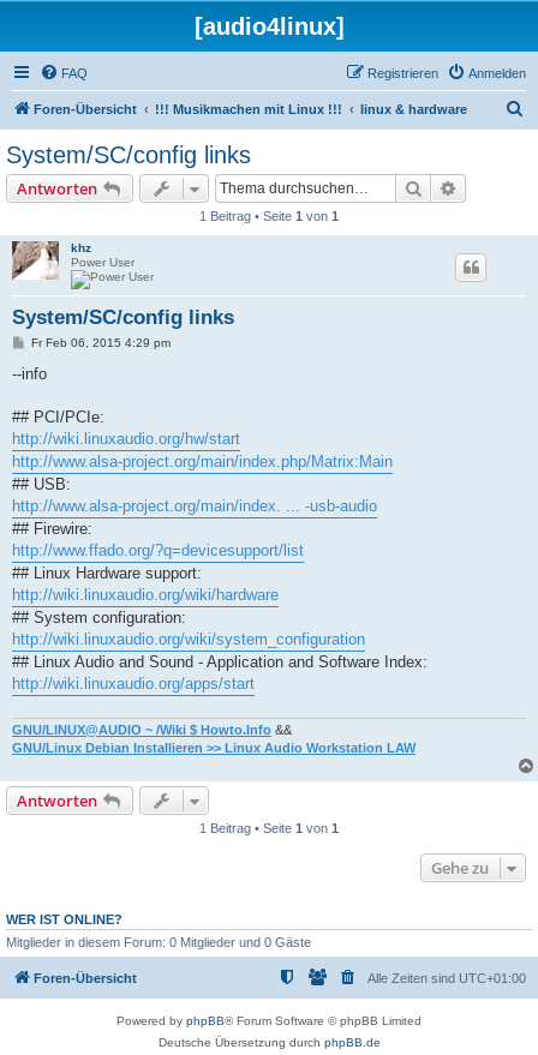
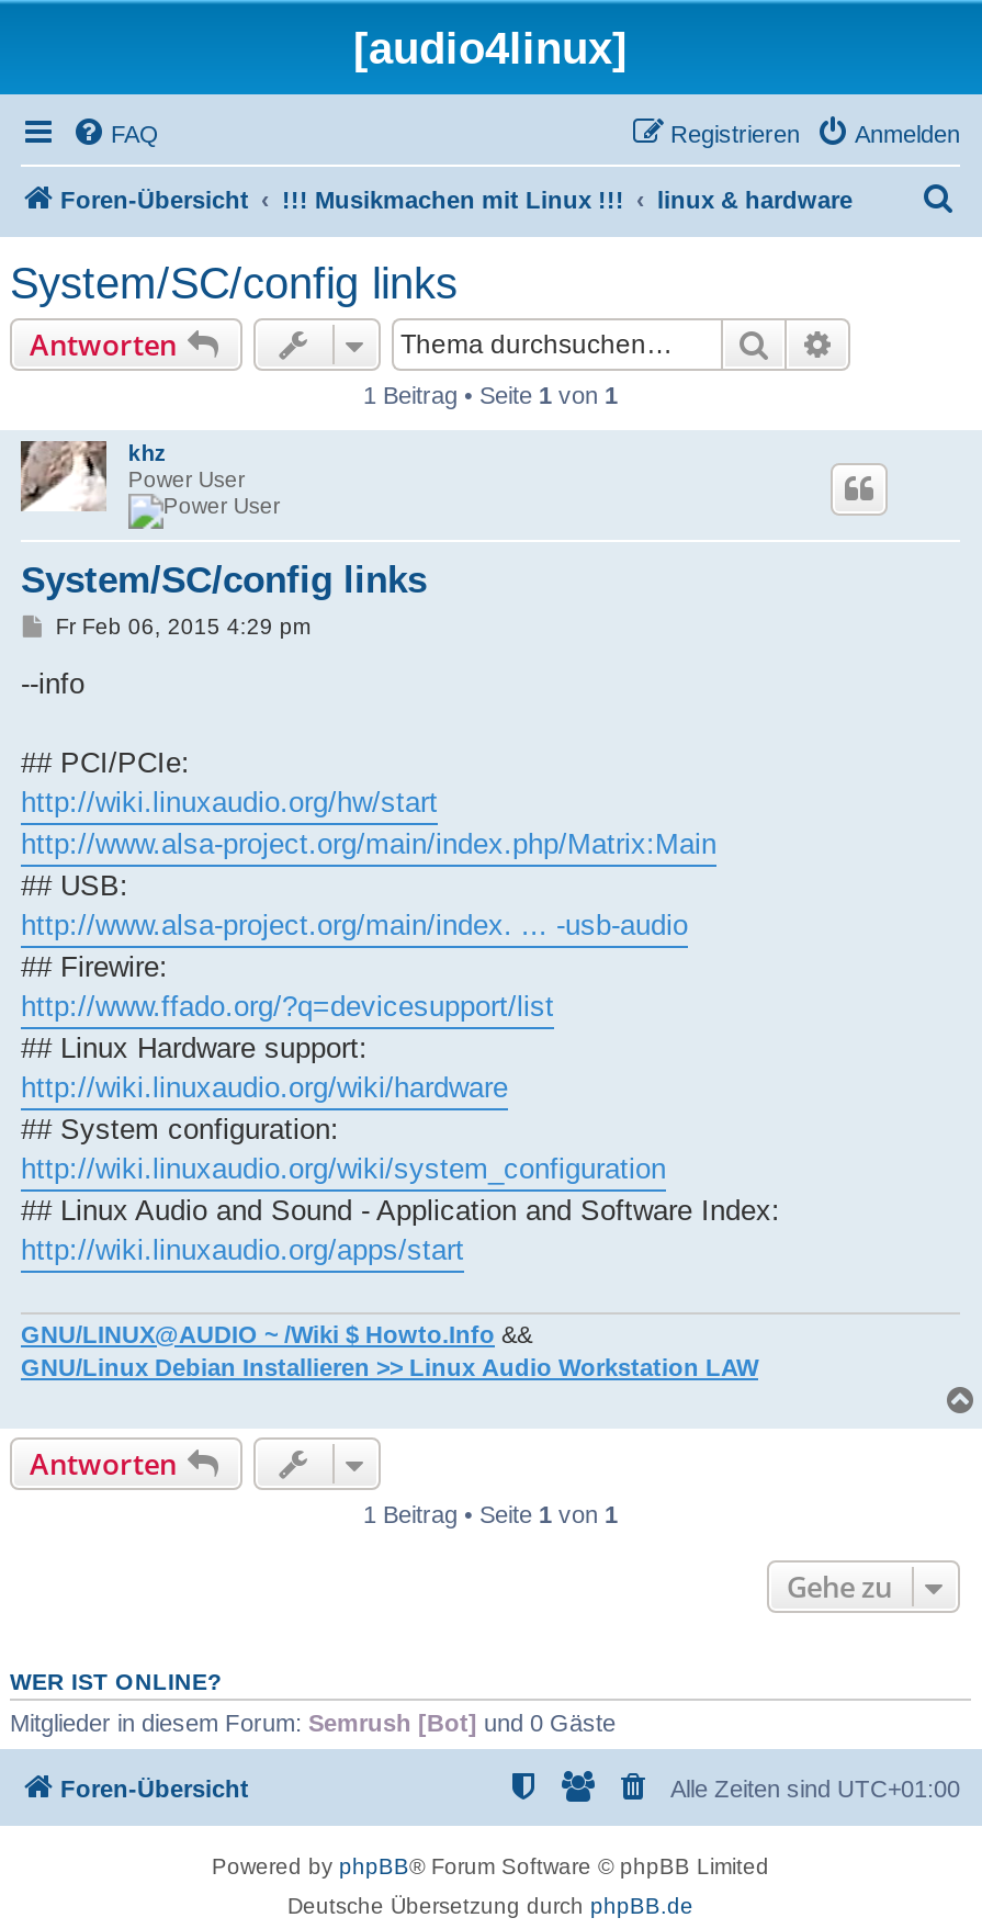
[6,935,311,949] Mitglieder in diesem Forum: 0 Mitglieder und 0 Gäste -> [10,1709,616,1735] Mitglieder in diesem Forum: Semrush [Bot] und 0 Gäste

